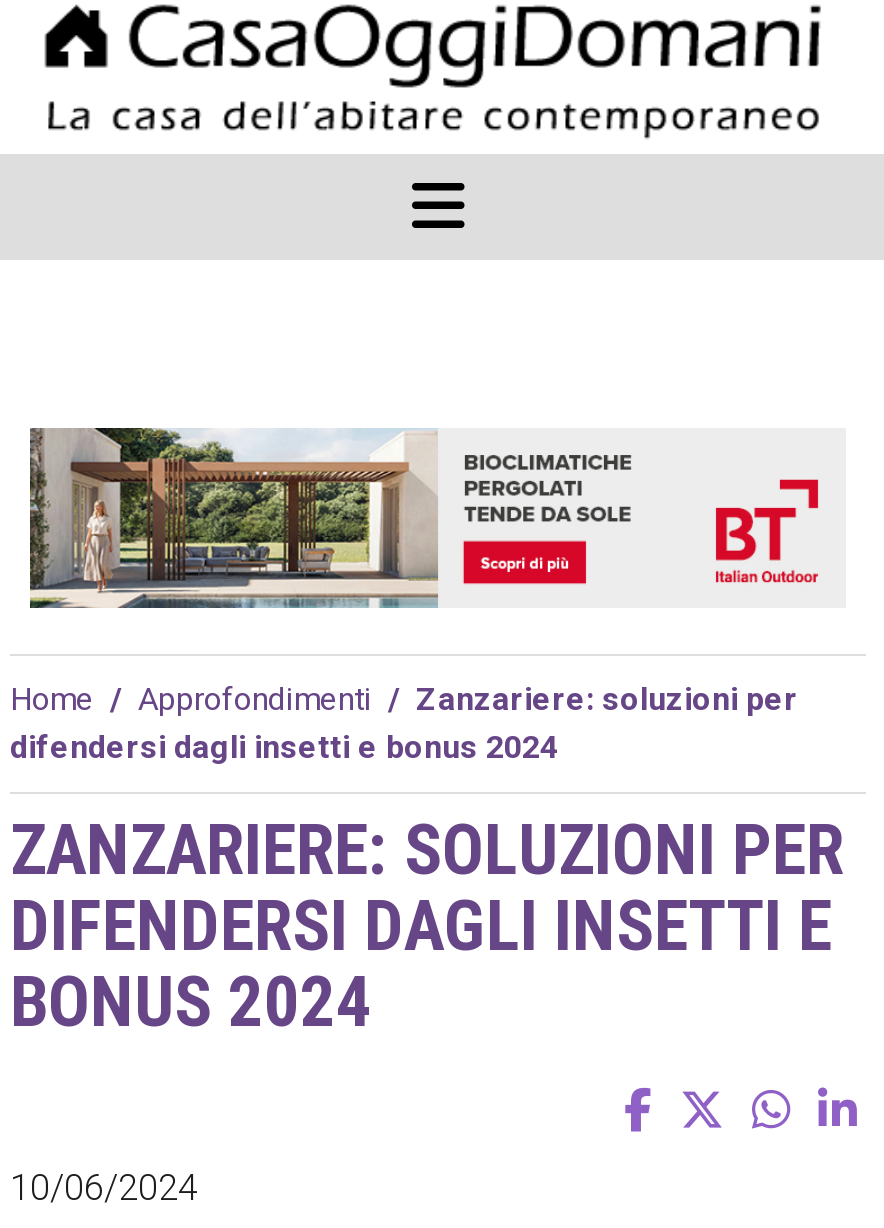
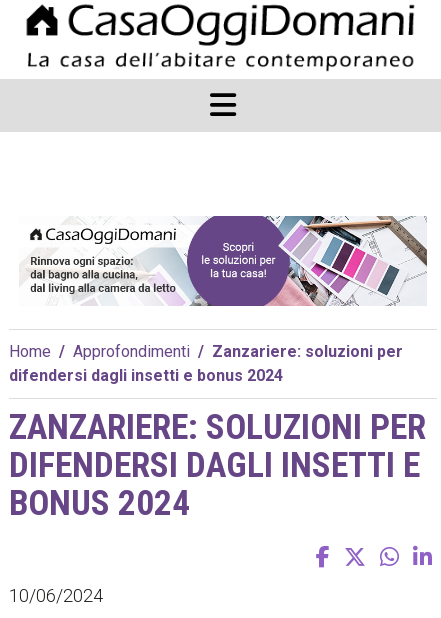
[28,426,846,610] [image] -> [19,215,428,307] [image]

